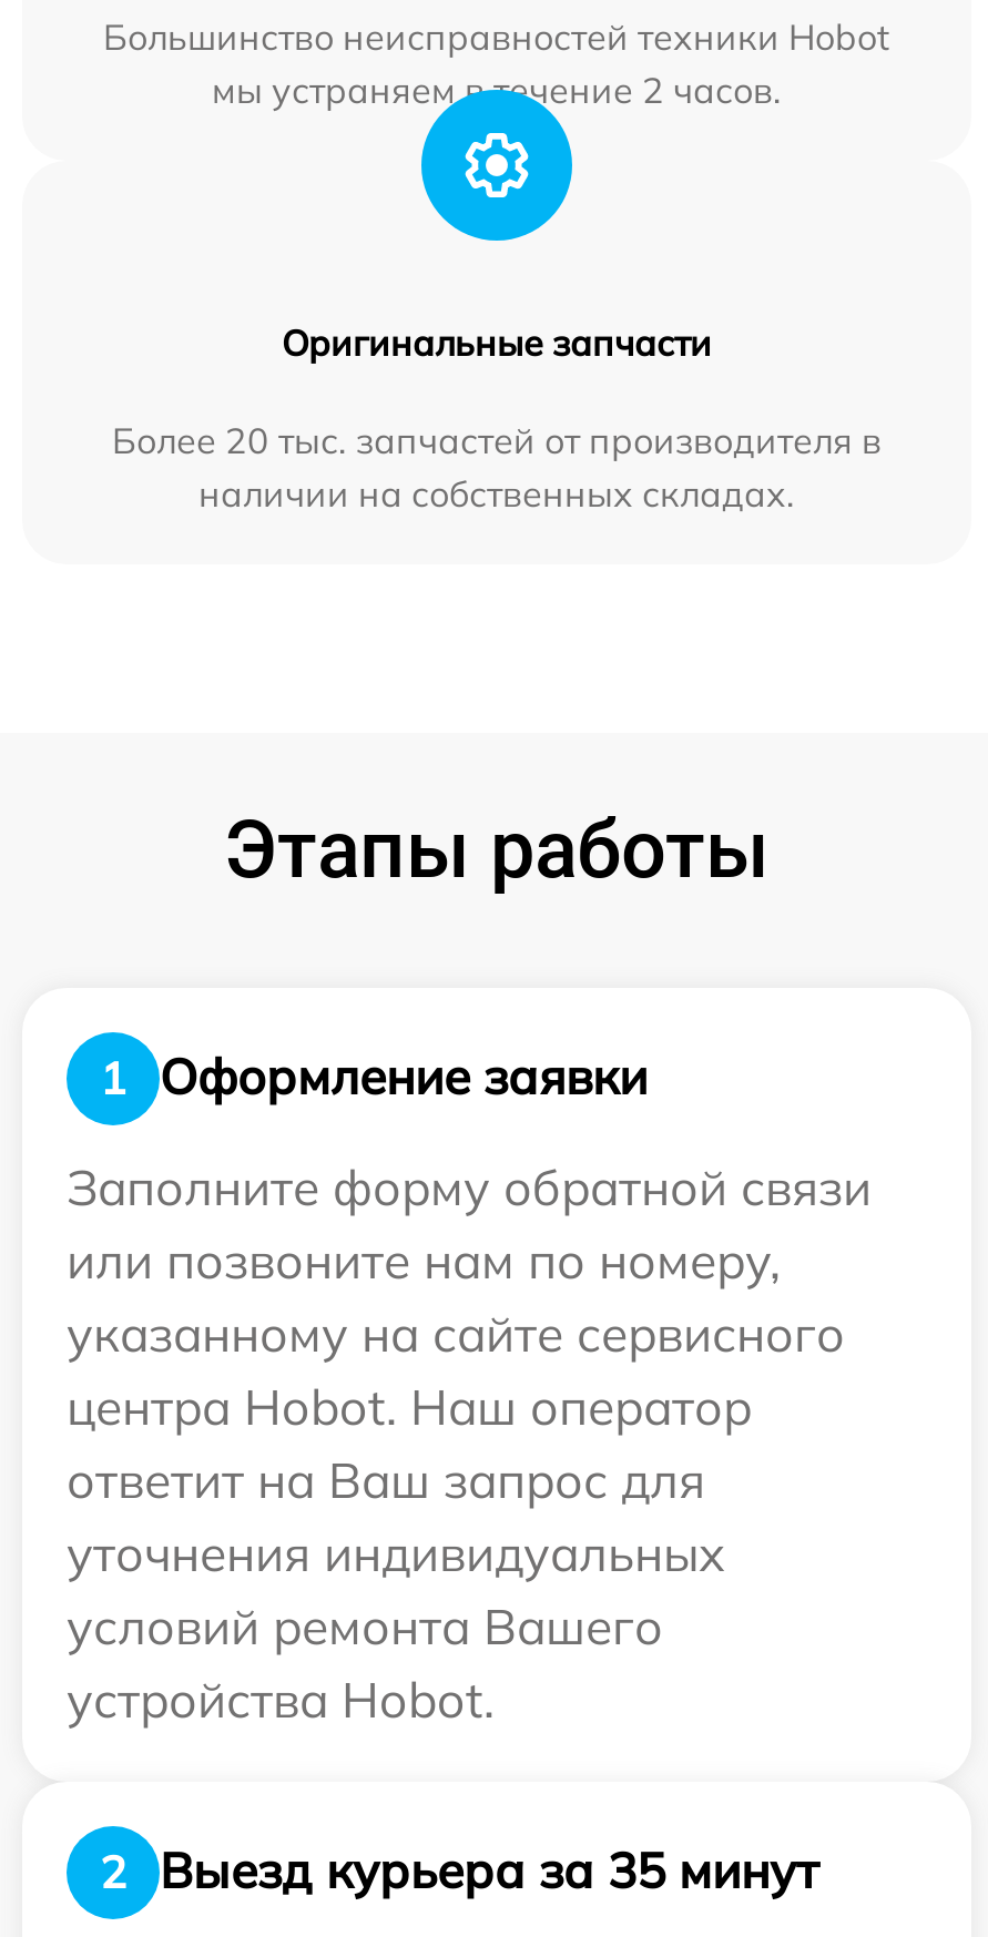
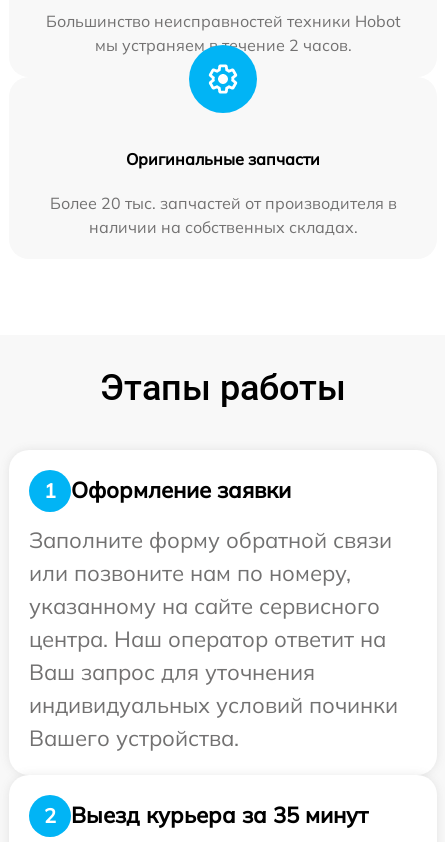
[67,1376,752,1731] центра Hobot. Наш оператор | ответит на Ваш запрос для | уточнения индивидуальных | условий ремонта Вашего | устройства Hobot. -> [29,625,398,752] центра. Наш оператор ответит на | Ваш запрос для уточнения | индивидуальных условий починки | Вашего устройства.

